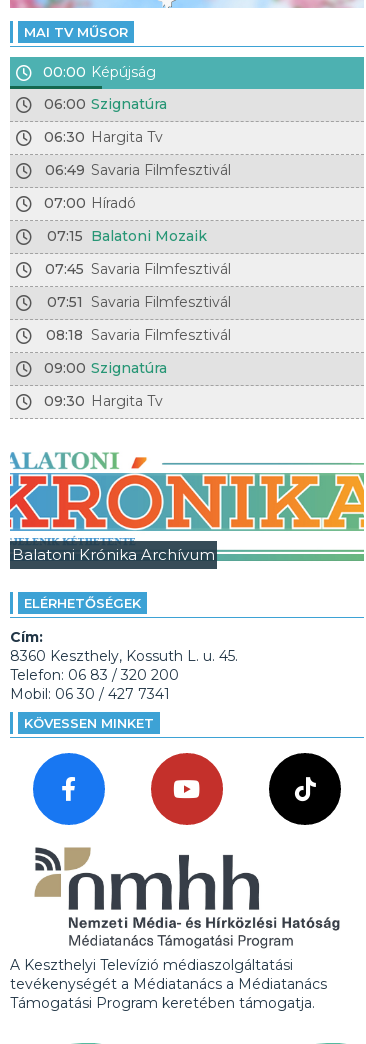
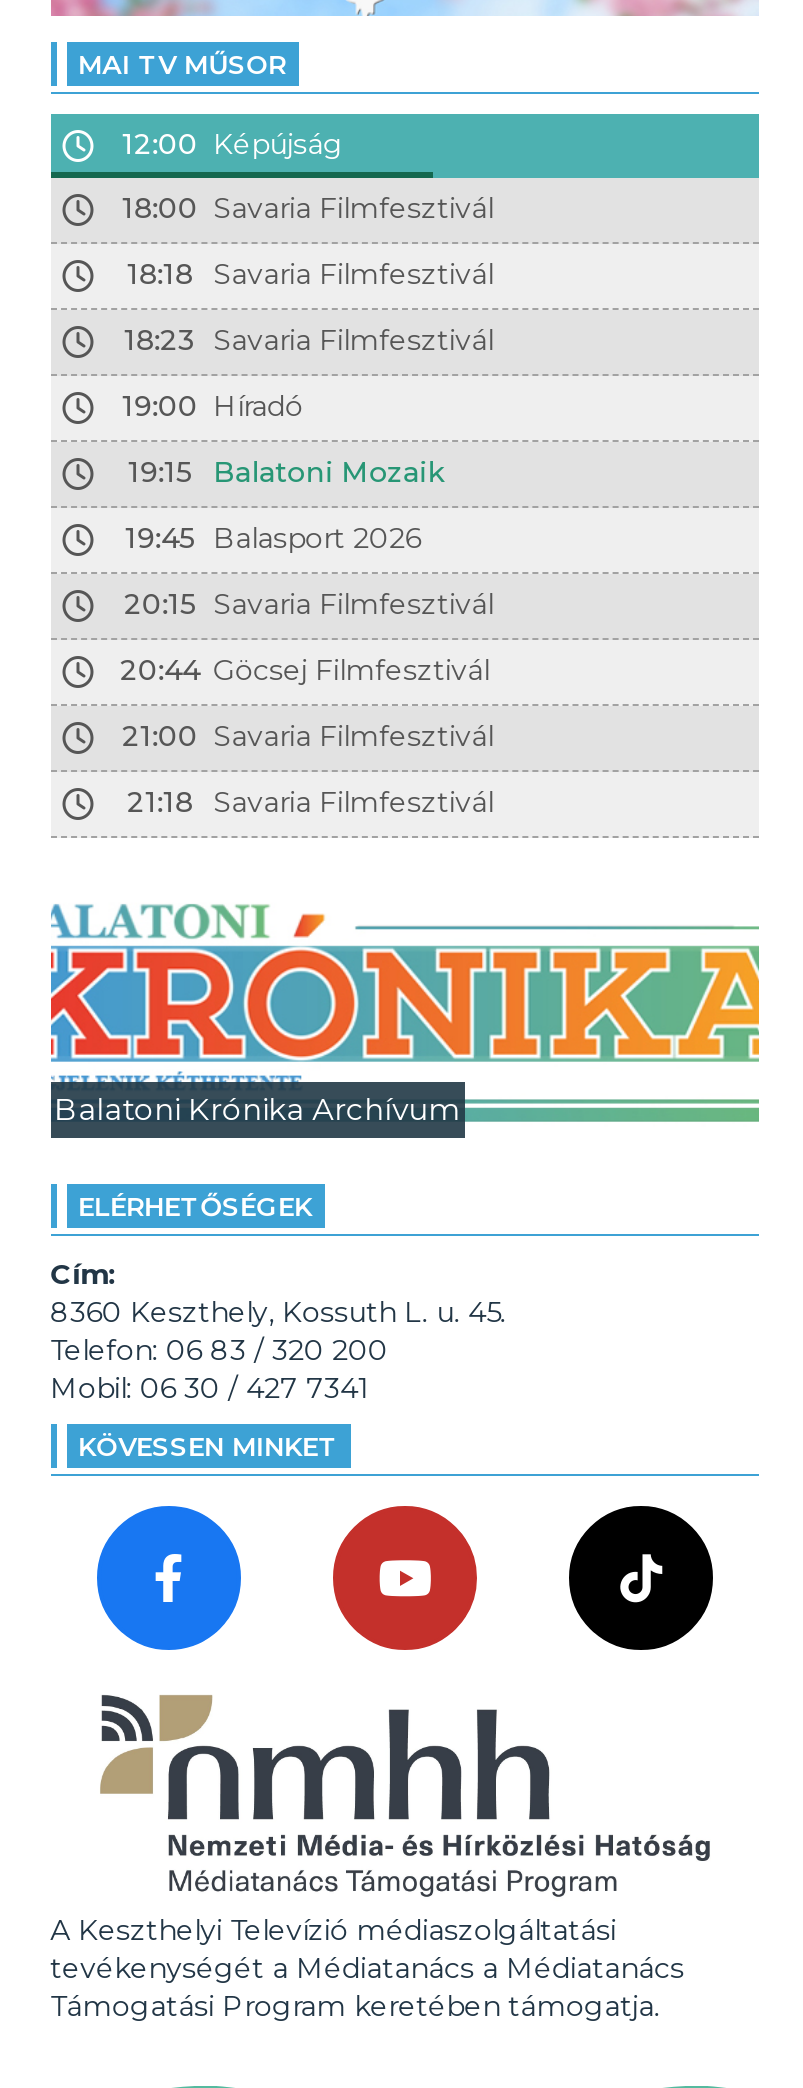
[43,63,156,81] 00:00 Képújság -> [122,126,343,162] 12:00 Képújság
[44,95,167,113] 06:00 Szignatúra -> [122,190,493,226] 18:00 Savaria Filmfesztivál
[44,128,163,146] 06:30 Hargita Tv -> [127,256,493,292] 18:18 Savaria Filmfesztivál
[45,161,231,179] 06:49 Savaria Filmfesztivál -> [124,322,493,358] 18:23 Savaria Filmfesztivál
[44,194,136,212] 07:00 Híradó -> [122,388,303,424] 19:00 Híradó
[47,227,207,245] 07:15 Balatoni Mozaik -> [128,454,445,490] 19:15 Balatoni Mozaik
[45,260,231,278] 07:45 Savaria Filmfesztivál -> [125,520,421,556] 19:45 Balasport 2026
[47,293,231,311] 07:51 Savaria Filmfesztivál -> [124,586,493,622] 20:15 Savaria Filmfesztivál
[46,326,231,344] 08:18 Savaria Filmfesztivál -> [120,652,489,688] 20:44 Göcsej Filmfesztivál
[44,359,167,377] 09:00 Szignatúra -> [122,718,493,754] 21:00 Savaria Filmfesztivál
[44,392,163,410] 09:30 Hargita Tv -> [127,784,493,820] 21:18 Savaria Filmfesztivál

